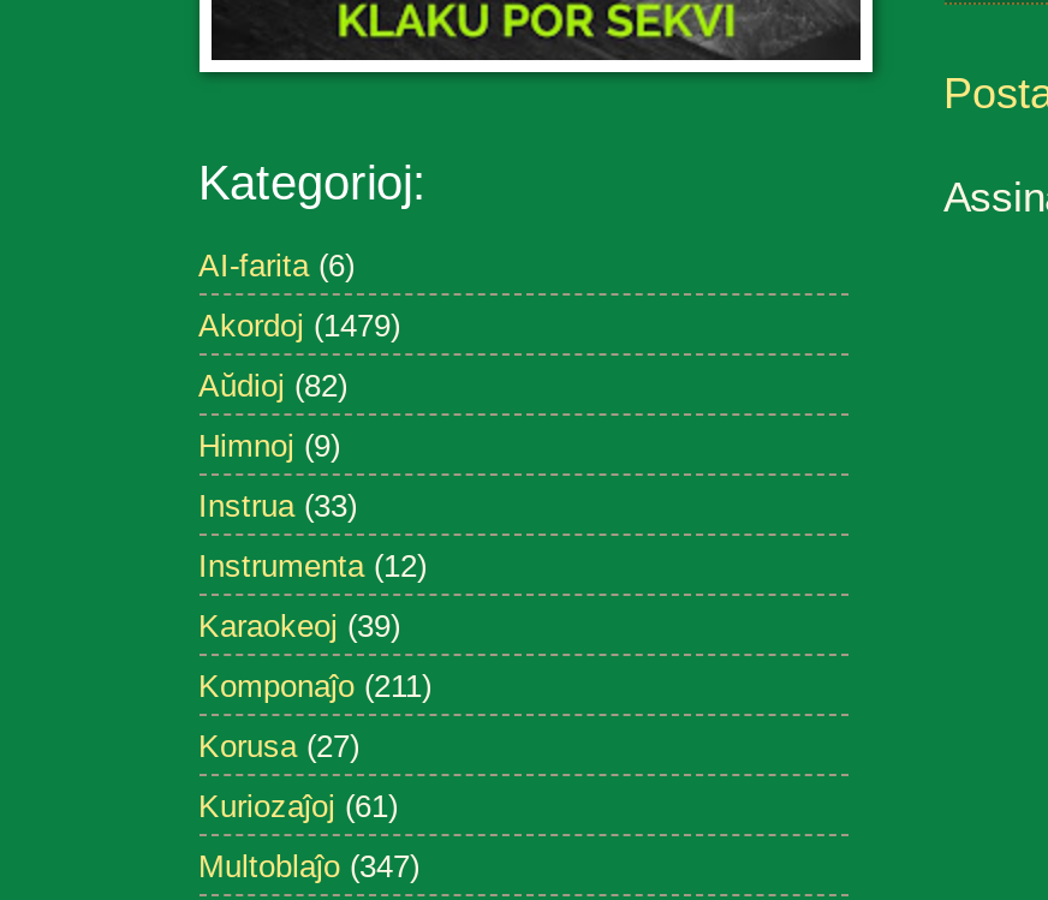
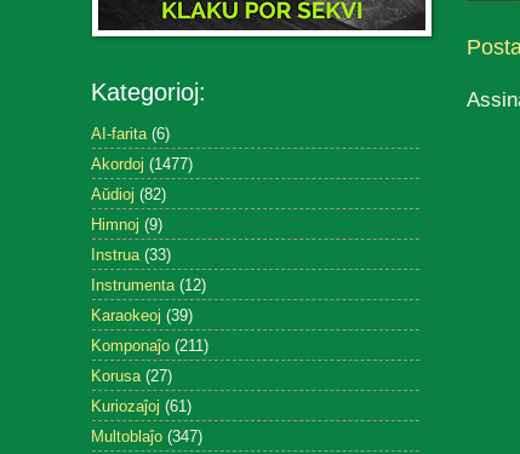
[198,306,400,342] Akordoj (1479) -> [92,154,193,173] Akordoj (1477)

